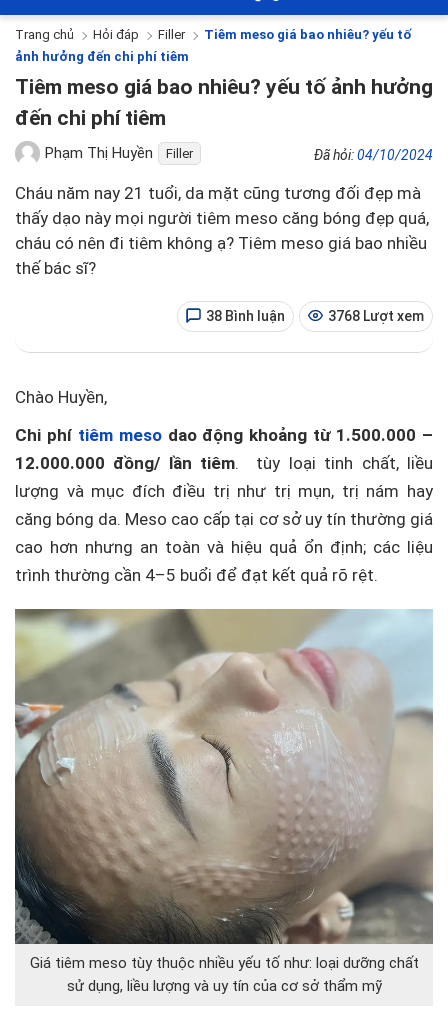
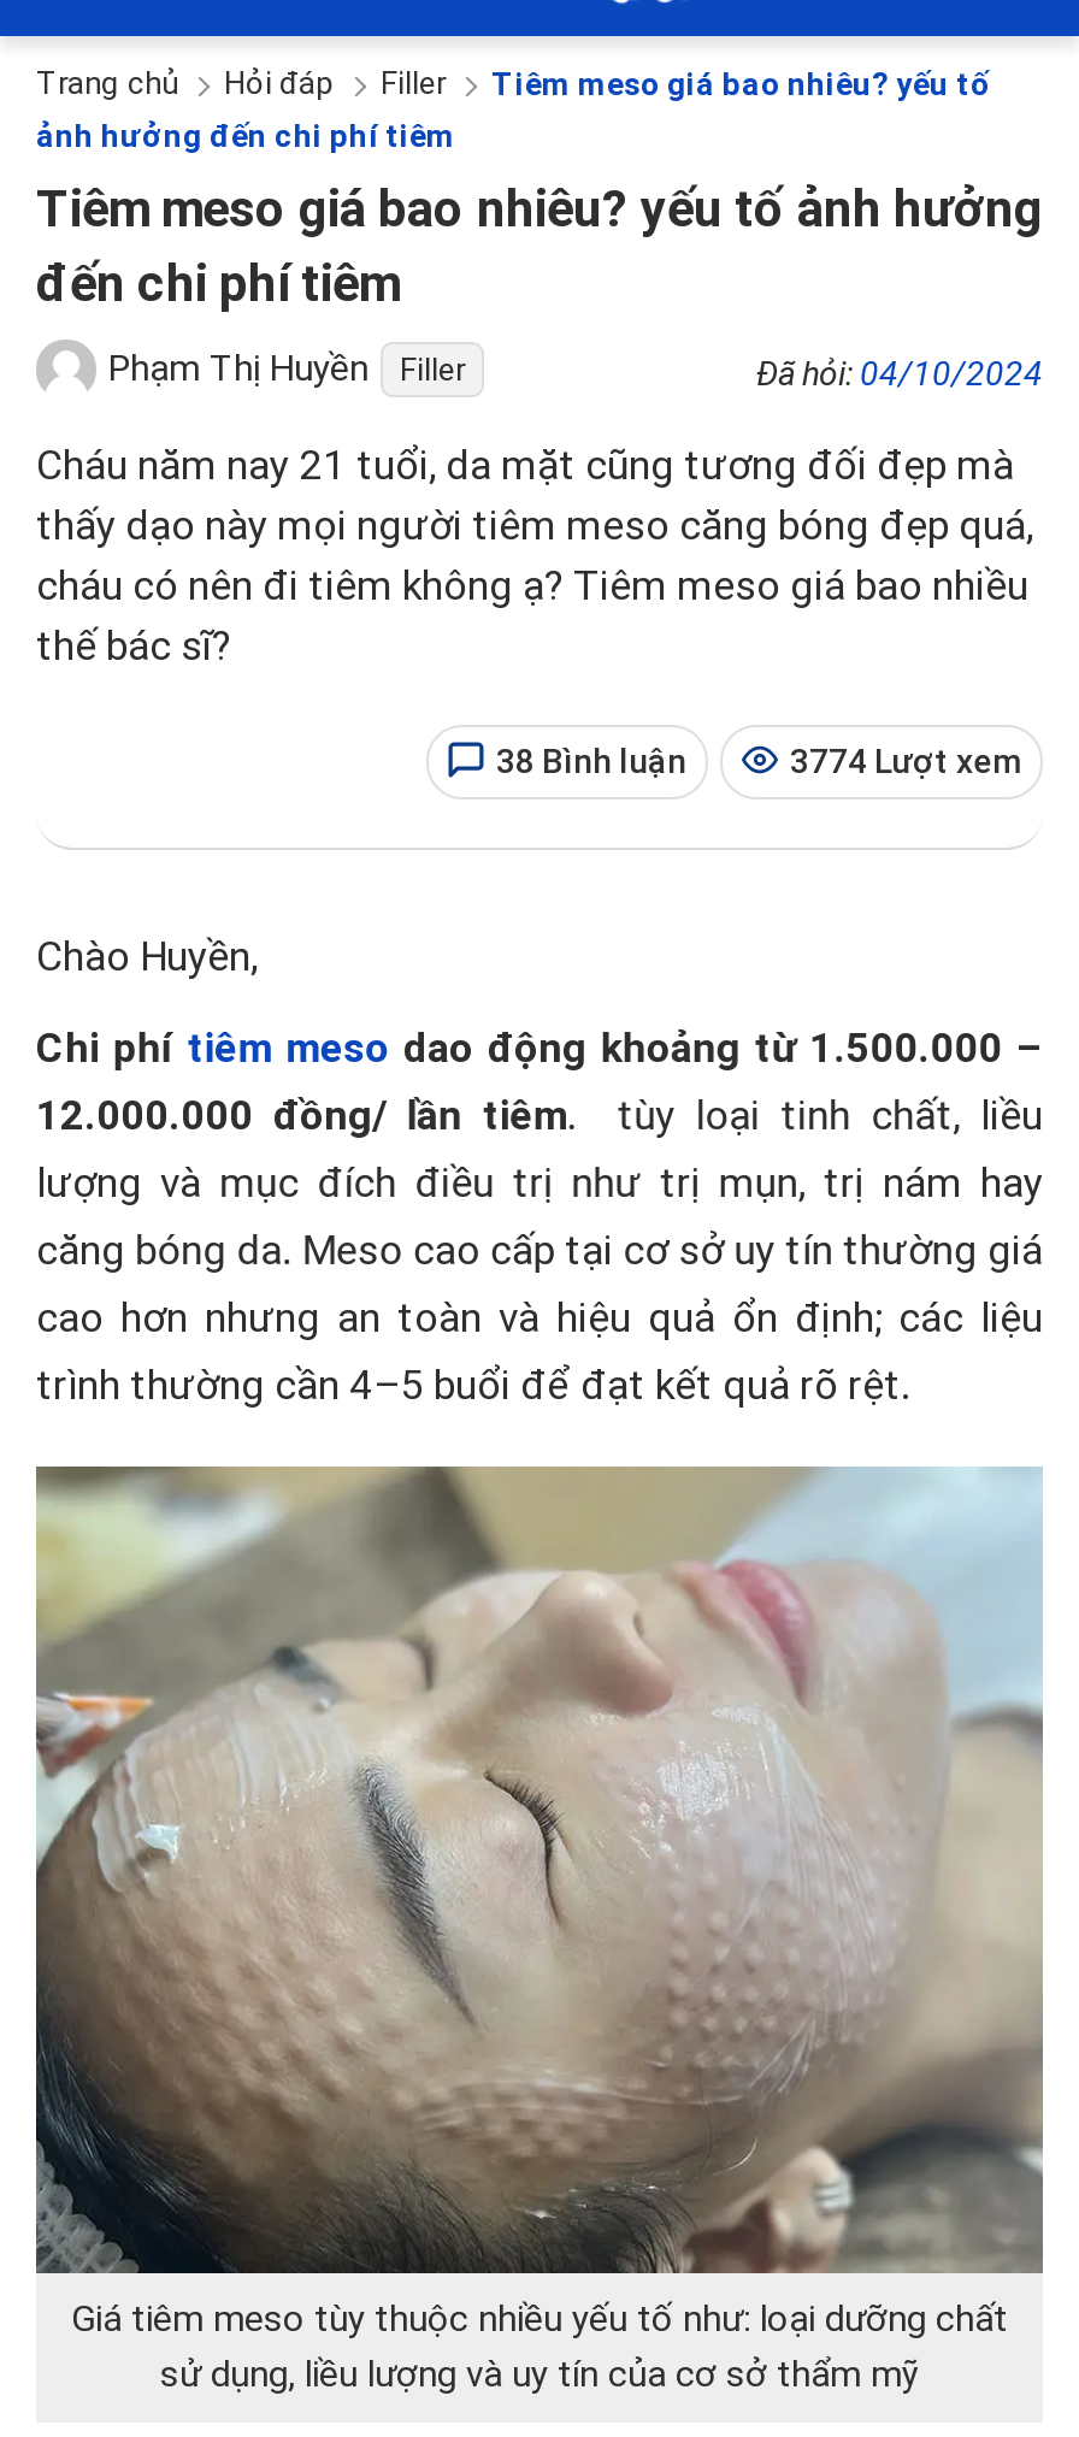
[328,308,424,324] 3768 Lượt xem -> [790,742,1021,780] 3774 Lượt xem

